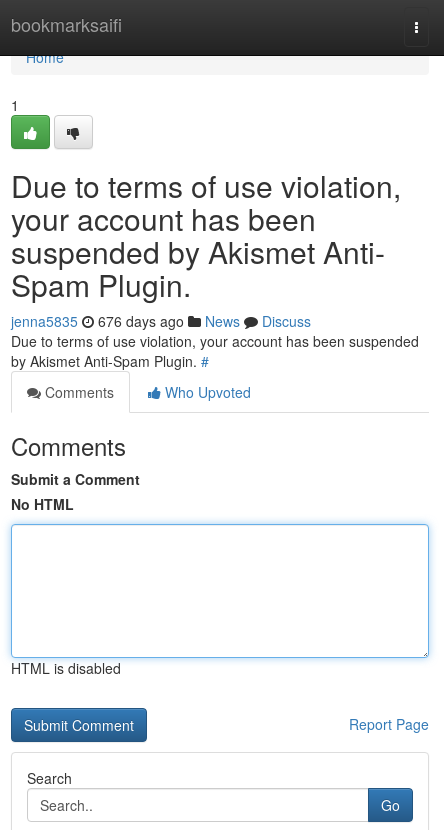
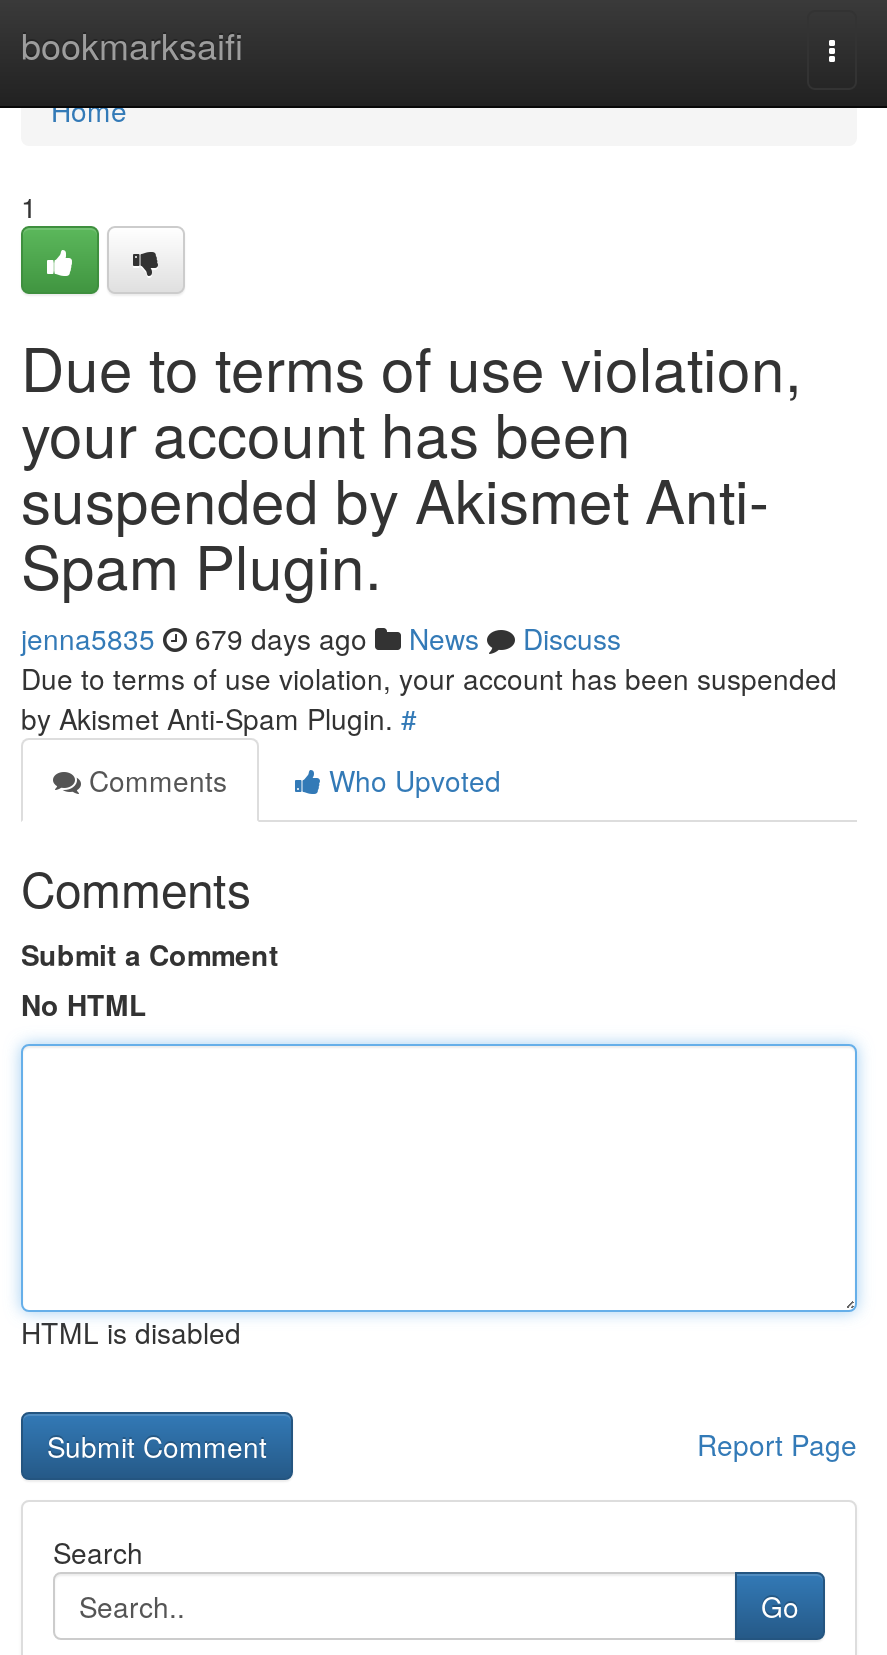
[11,311,311,331] jenna5835 676 days ago News Discuss -> [21,618,621,658] jenna5835 679 days ago News Discuss

